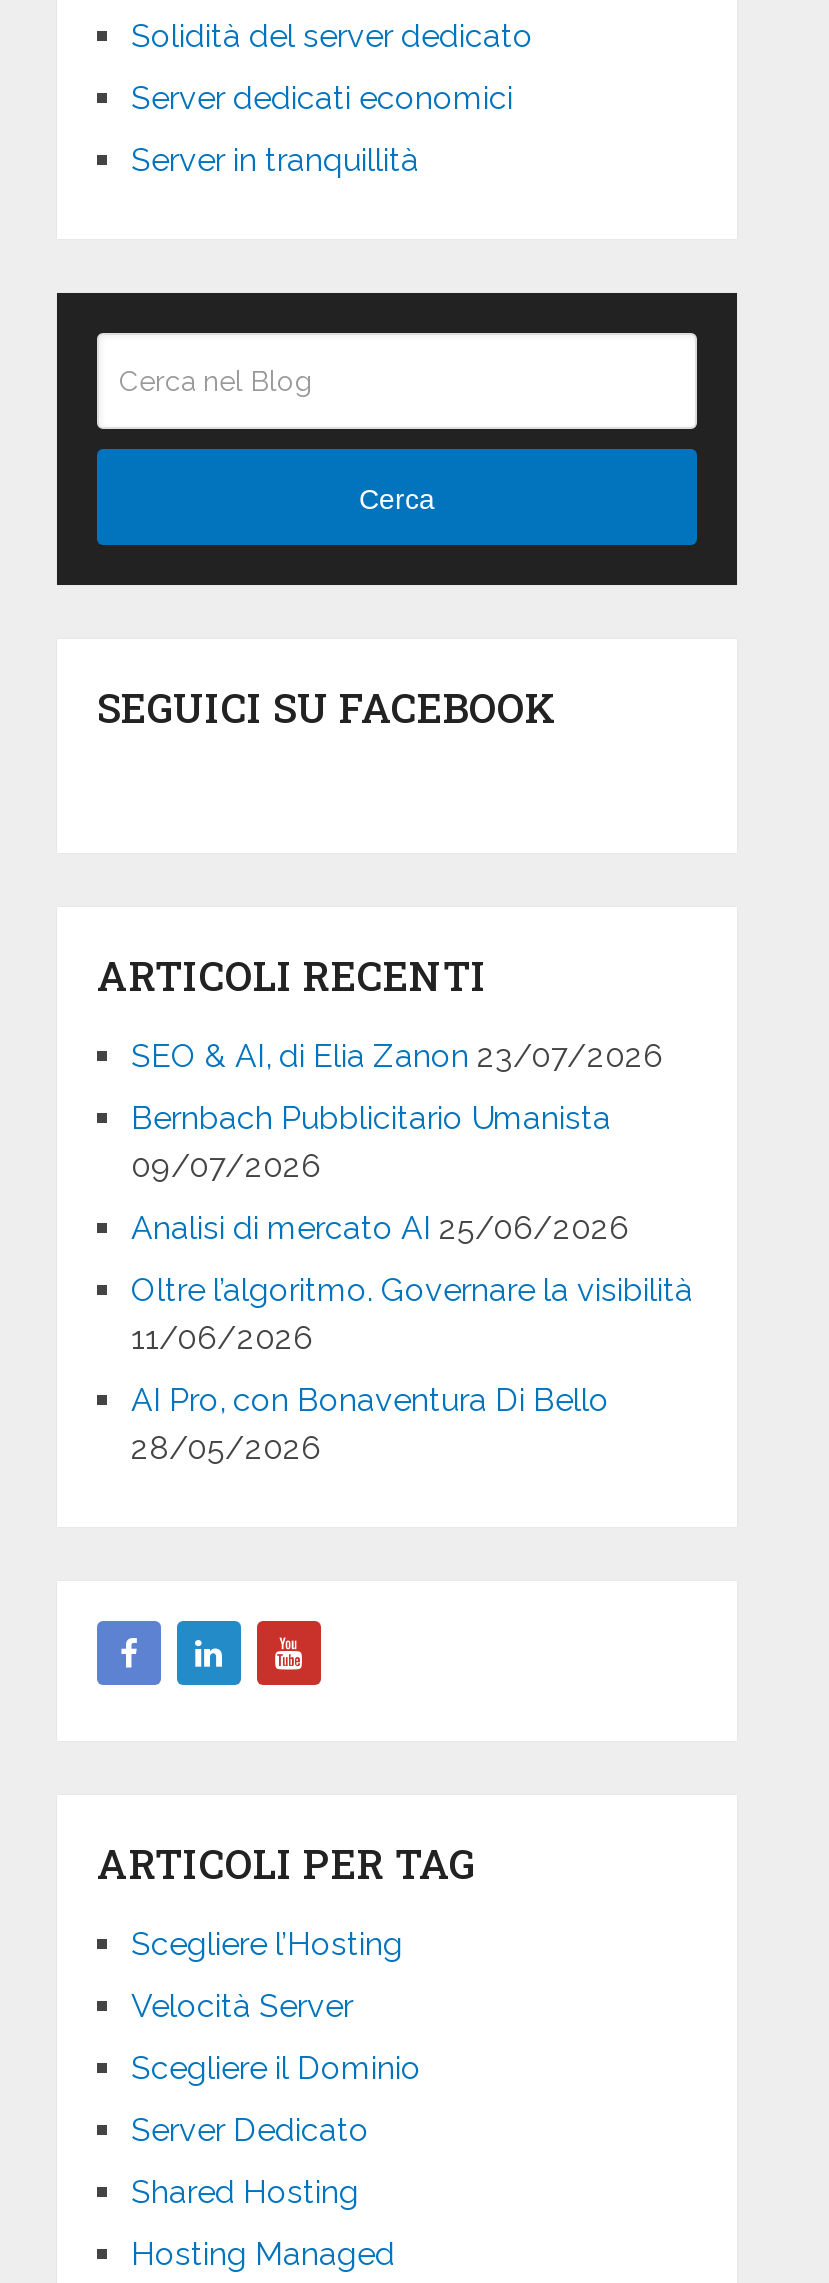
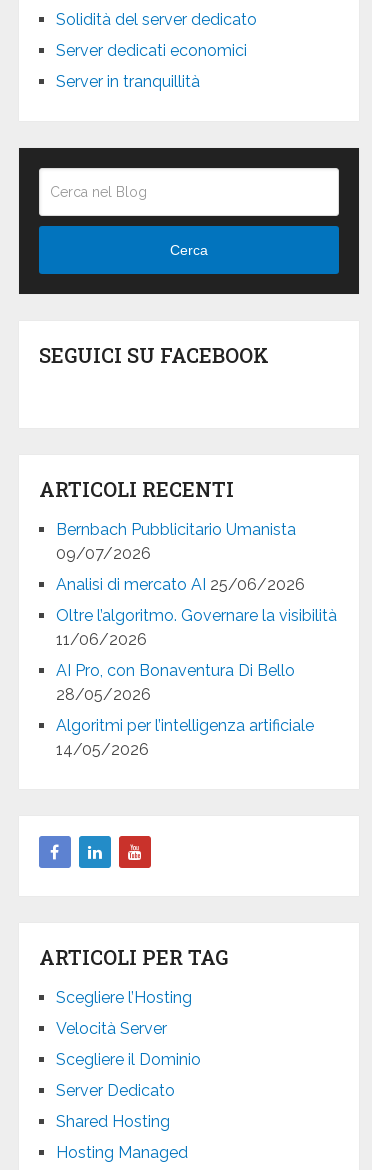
[131,1037,663,1075] SEO & AI, di Elia Zanon 23/07/2026 -> none
moved [131,1099,693,1467] -> [56,520,337,704]: Bernbach Pubblicitario Umanista | 09/07/2026 | Analisi di mercato AI 25/06/2026 | Oltre l’algoritmo. Governare la visibilità | 11/06/2026 | AI Pro, con Bonaventura Di Bello | 28/05/2026
none -> [56,716,314,759] Algoritmi per l’intelligenza artificiale | 14/05/2026

